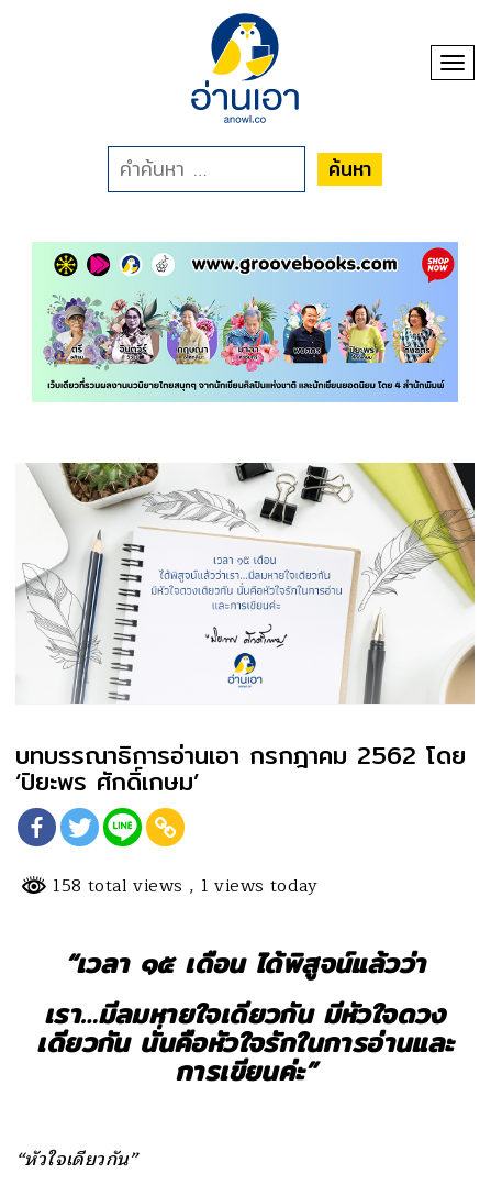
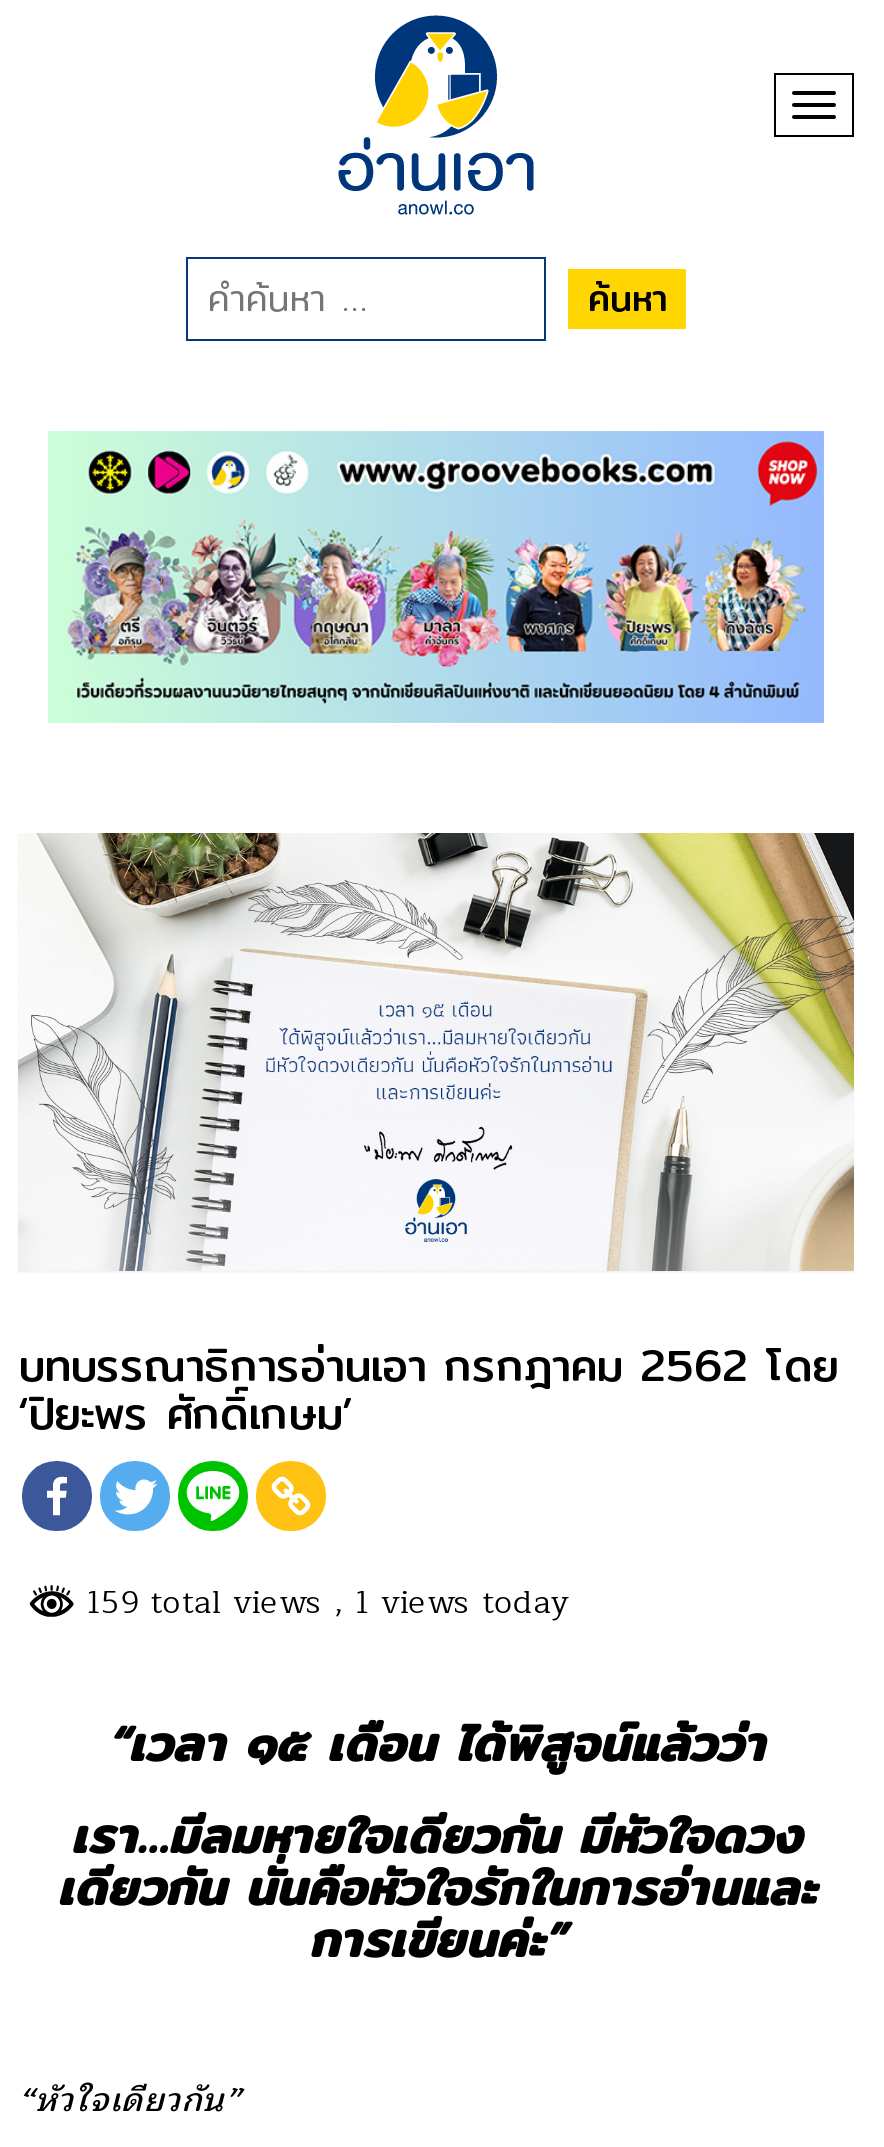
[47,872,318,901] 158 total views, 1 views today -> [76,1578,570,1630] 159 total views, 1 views today

